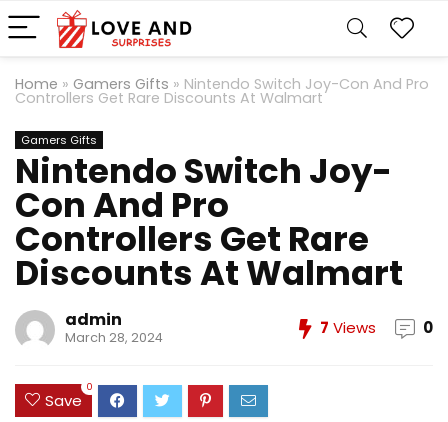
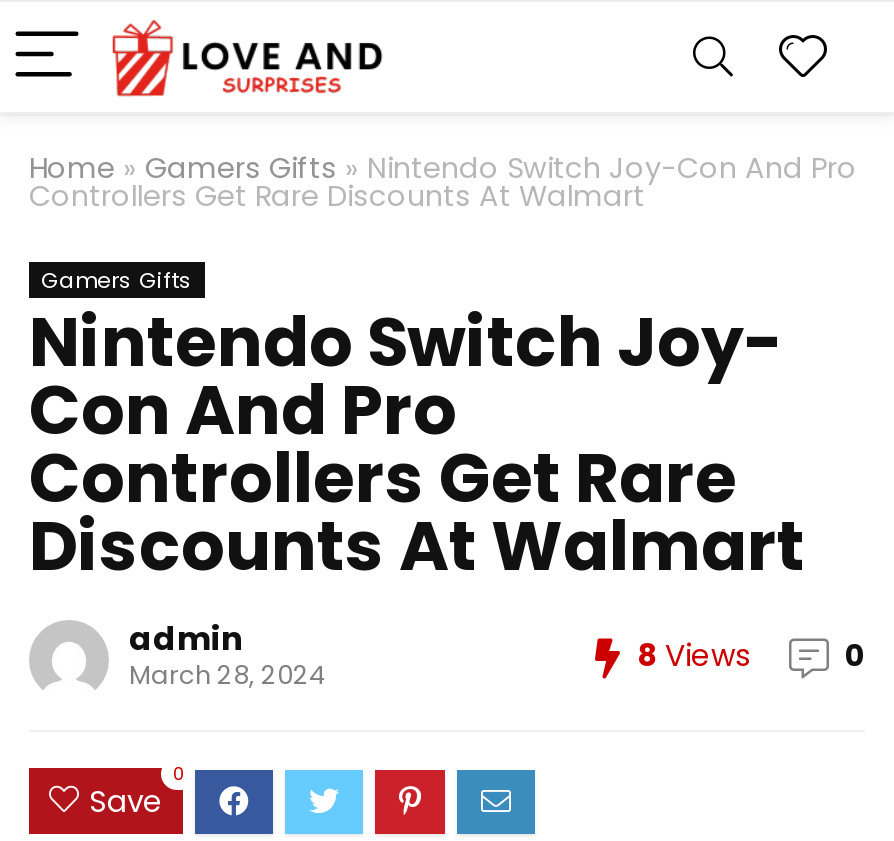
[320,317,376,338] 7 Views -> [637,634,751,676] 8 Views

